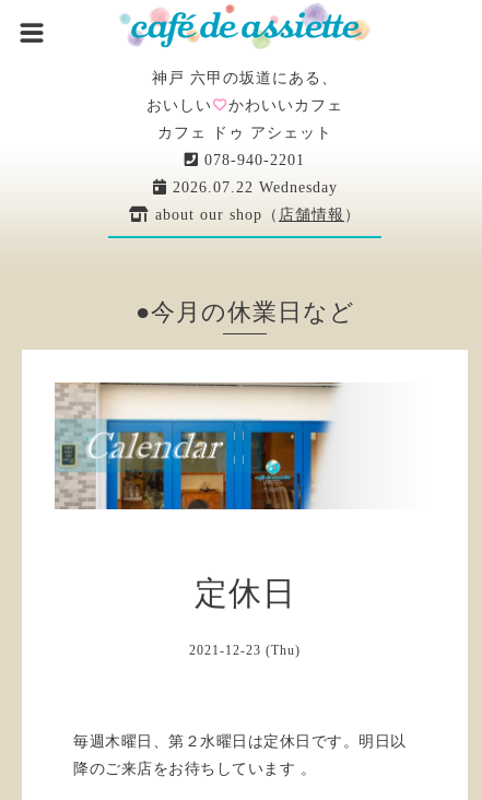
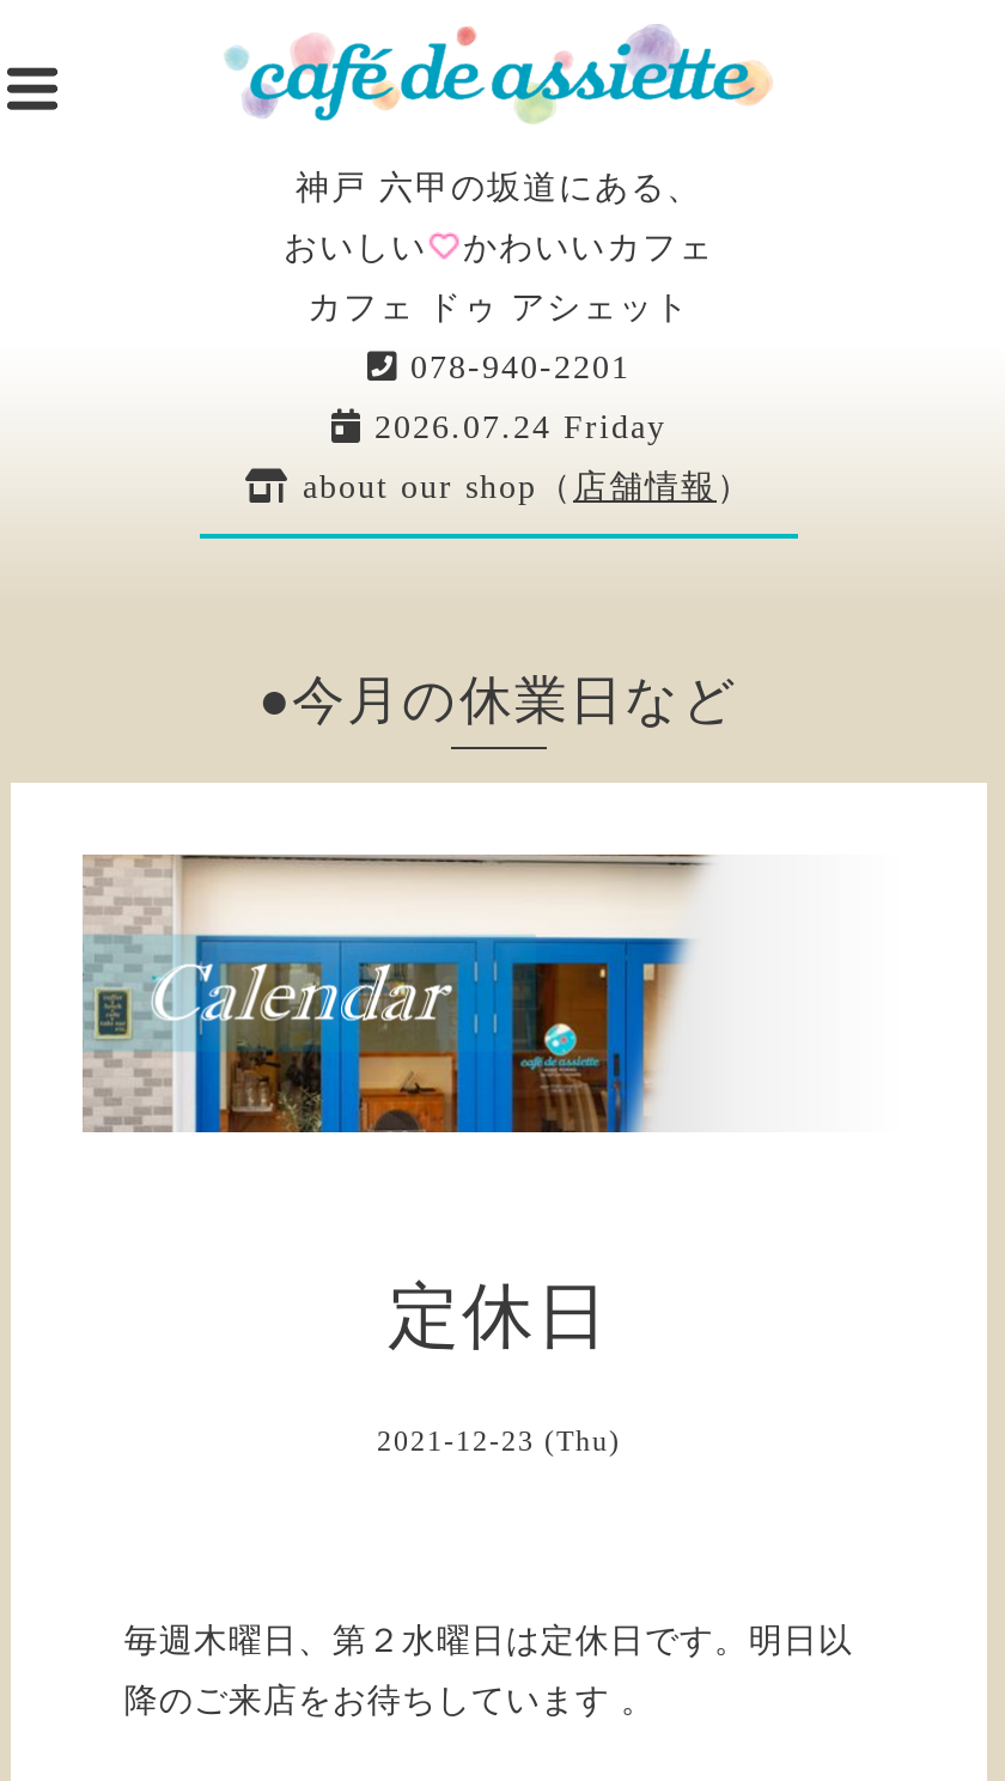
[167,179,337,196] 2026.07.22 Wednesday -> [363,410,666,445] 2026.07.24 Friday

